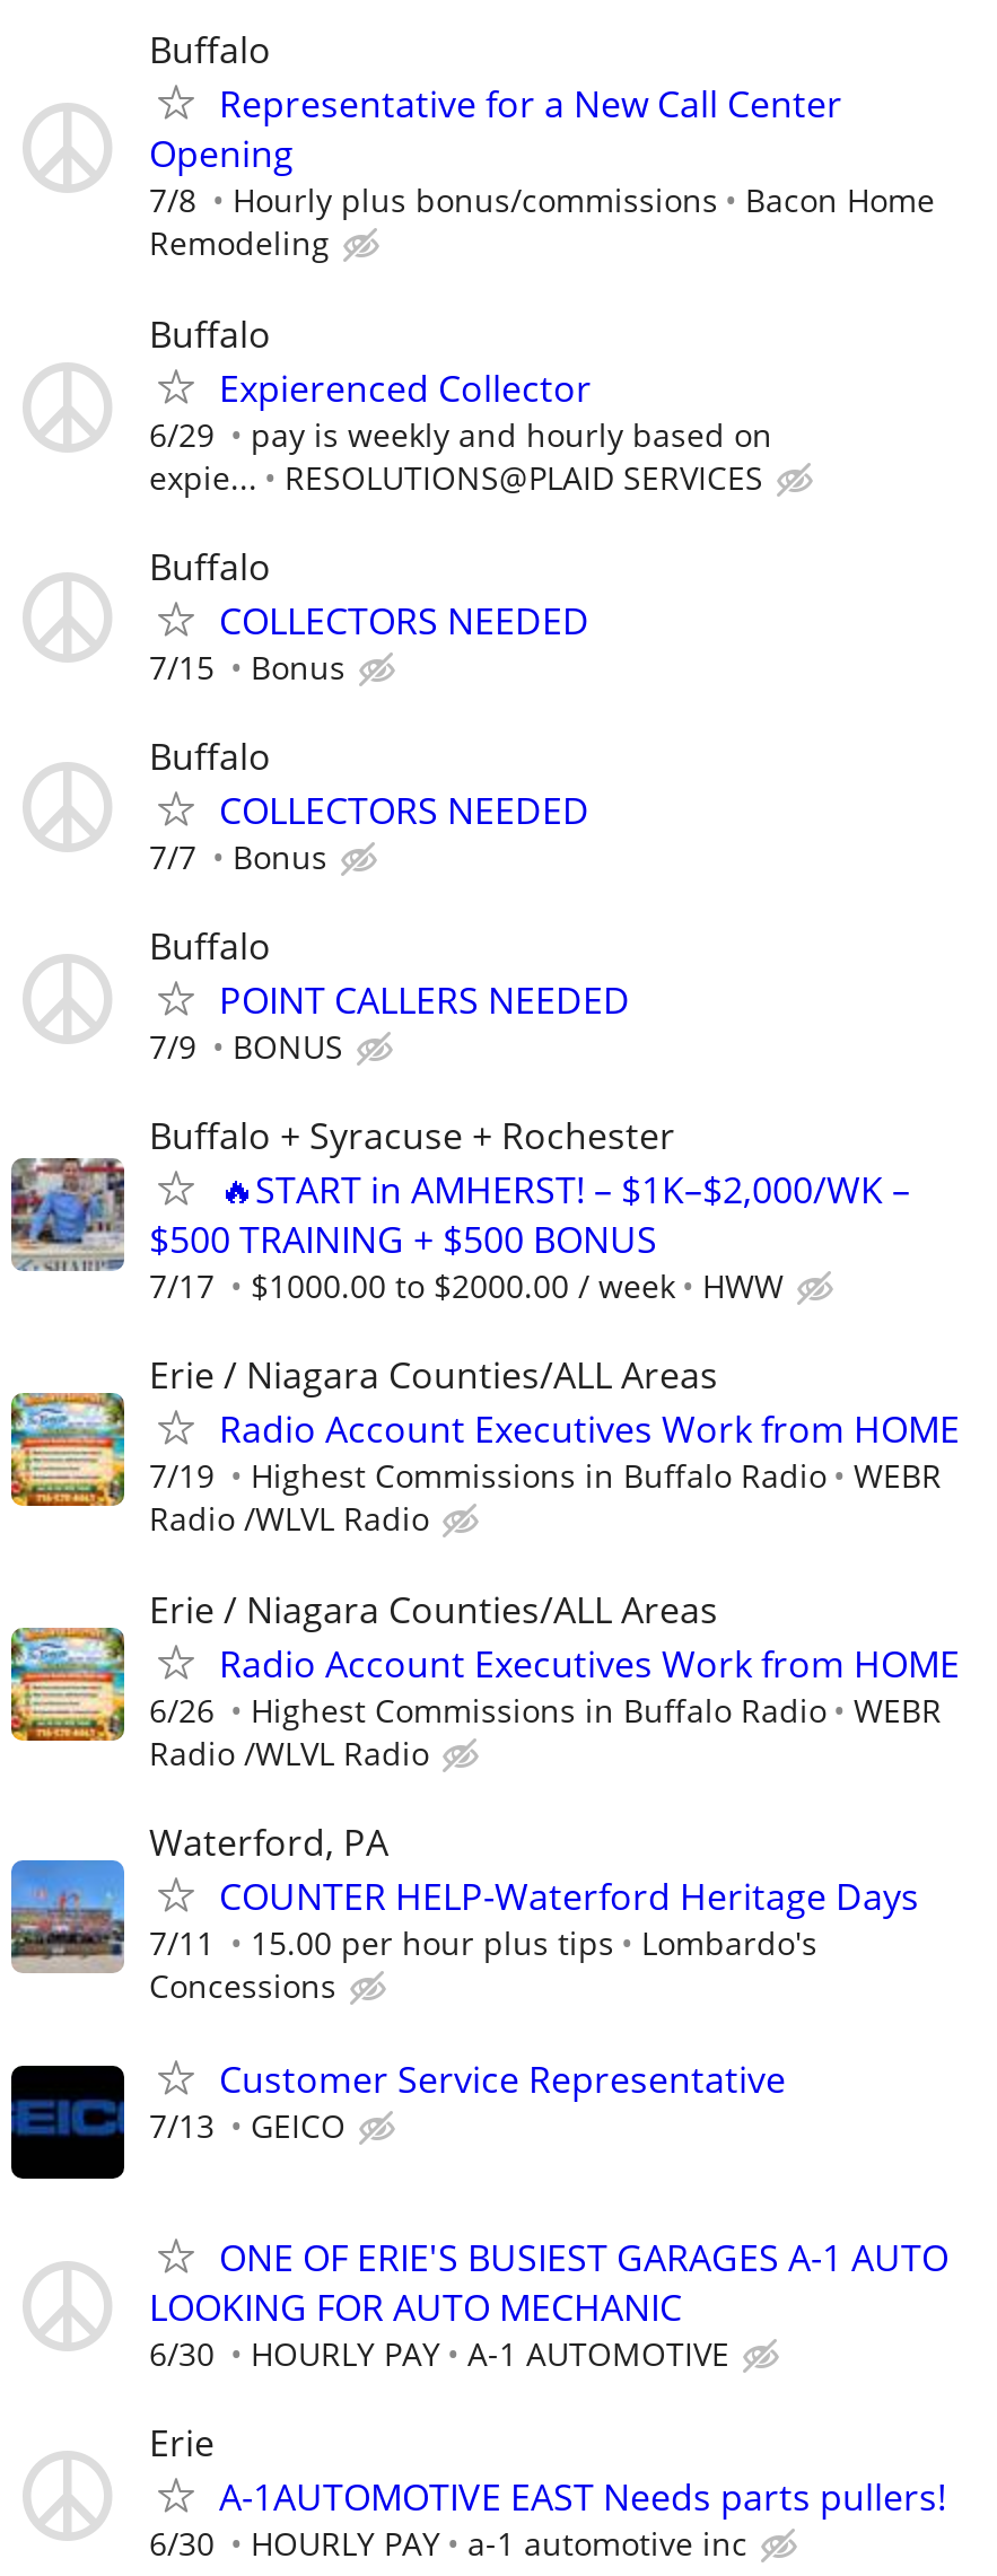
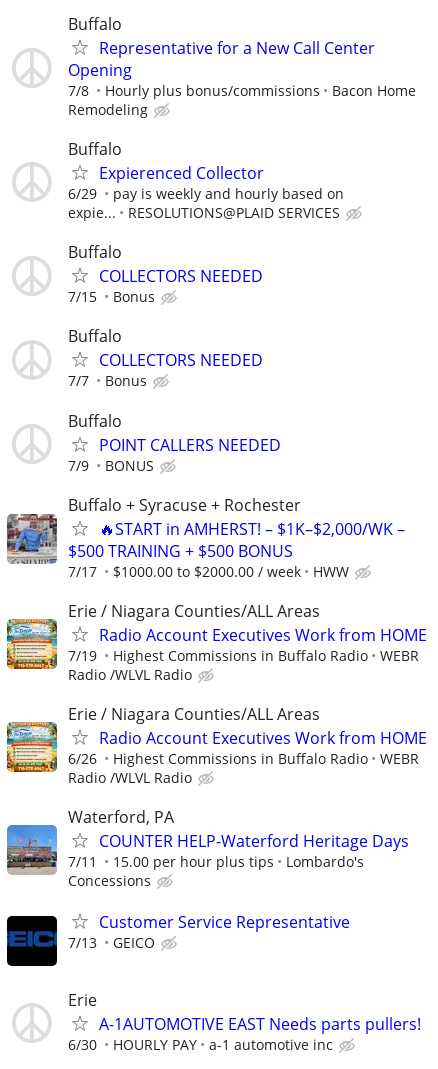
[149,2233,948,2375] ONE OF ERIE'S BUSIEST GARAGES A-1 AUTO | LOOKING FOR AUTO MECHANIC | 6/30 | HOURLY PAY | A-1 AUTOMOTIVE -> none

